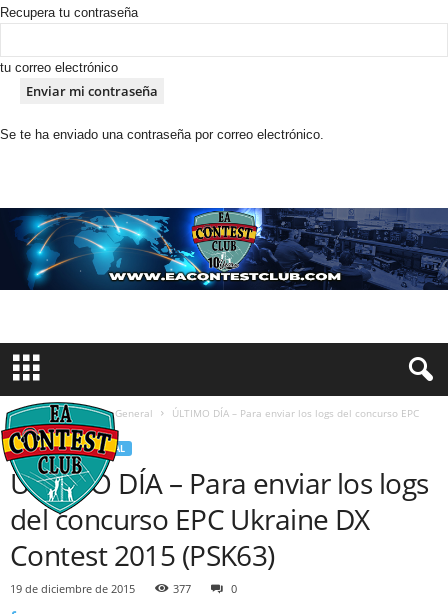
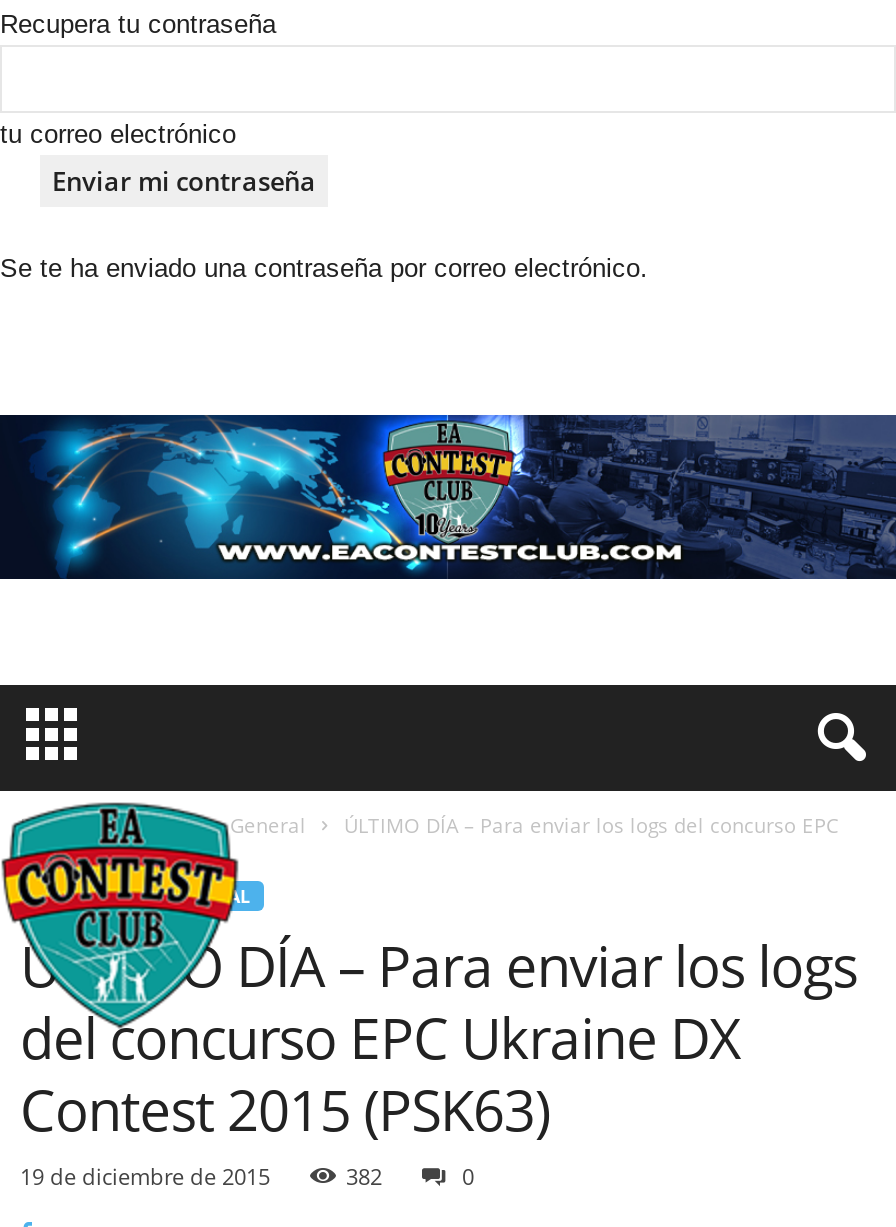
[173,581,191,596] 377 -> [346,1161,382,1191] 382

